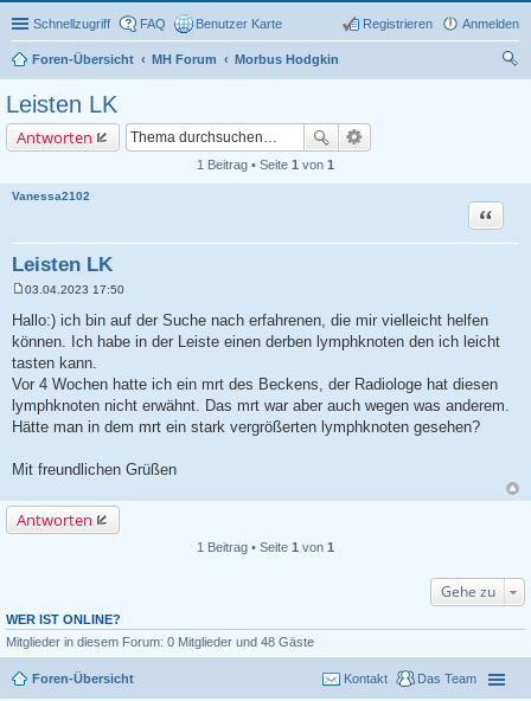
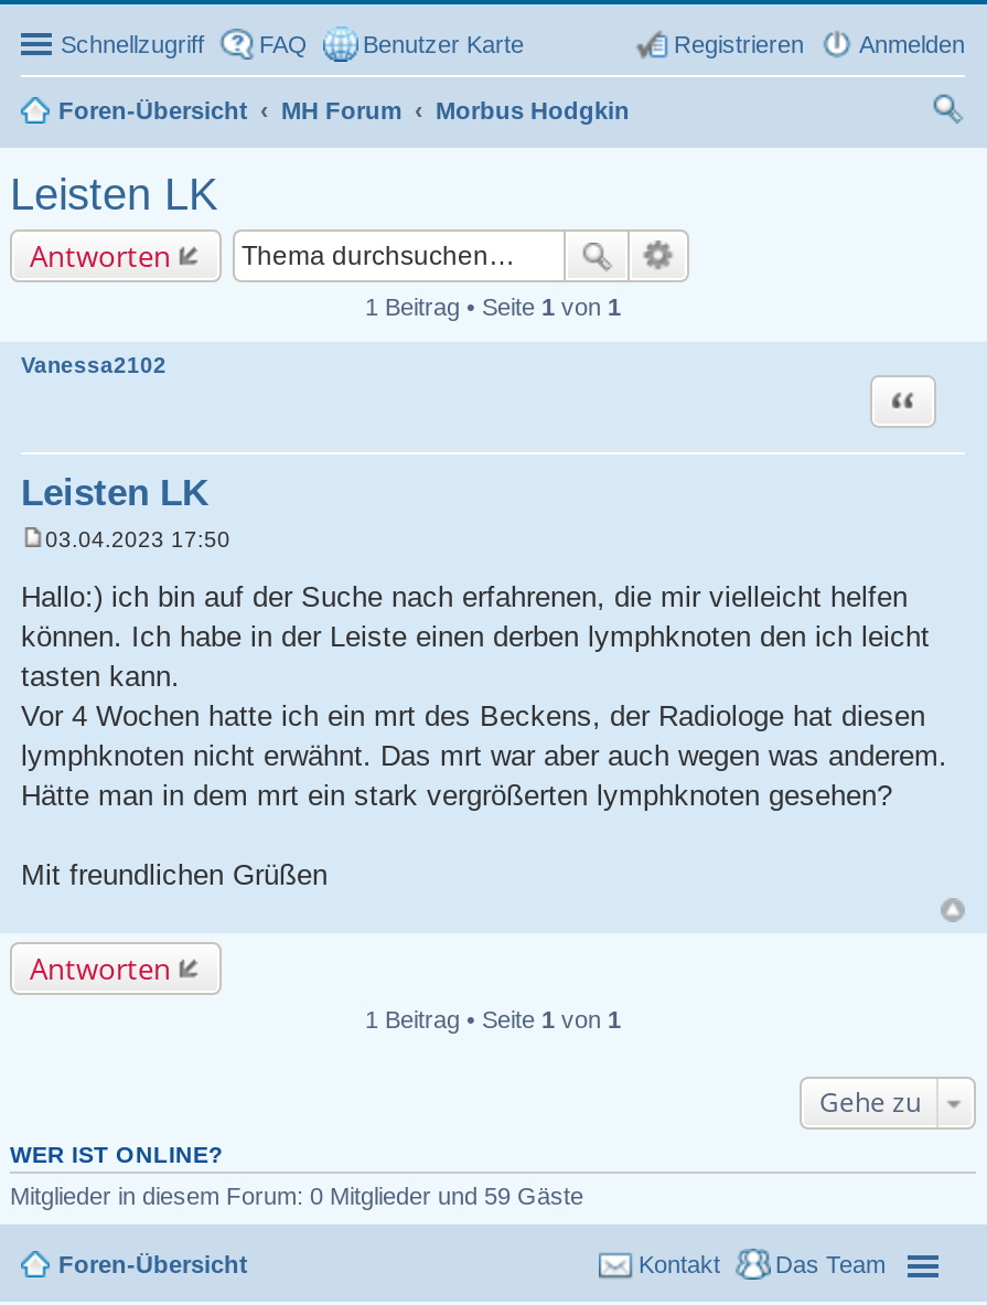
[6,635,314,649] Mitglieder in diesem Forum: 0 Mitglieder und 48 Gäste -> [10,1183,583,1209] Mitglieder in diesem Forum: 0 Mitglieder und 59 Gäste

